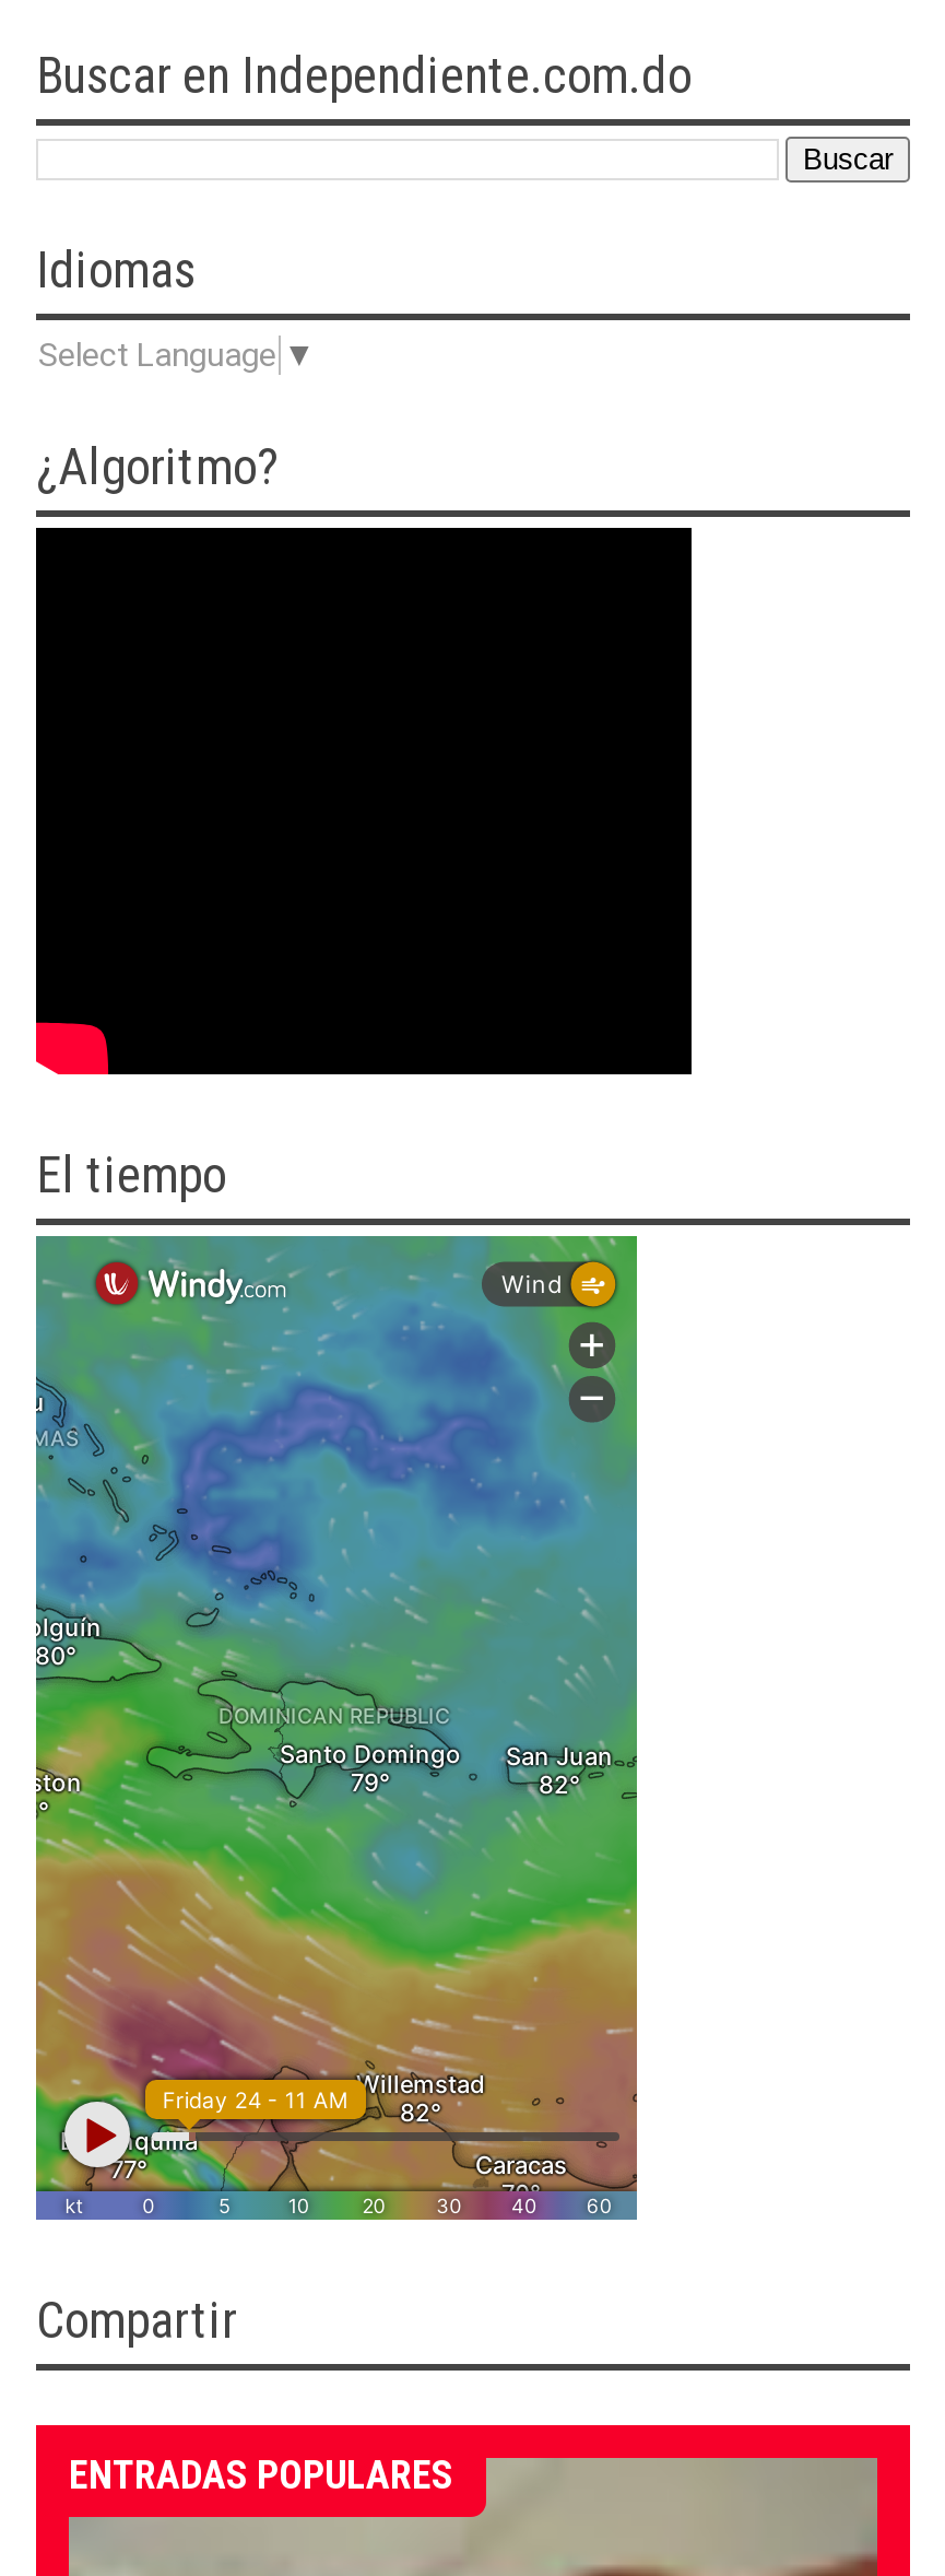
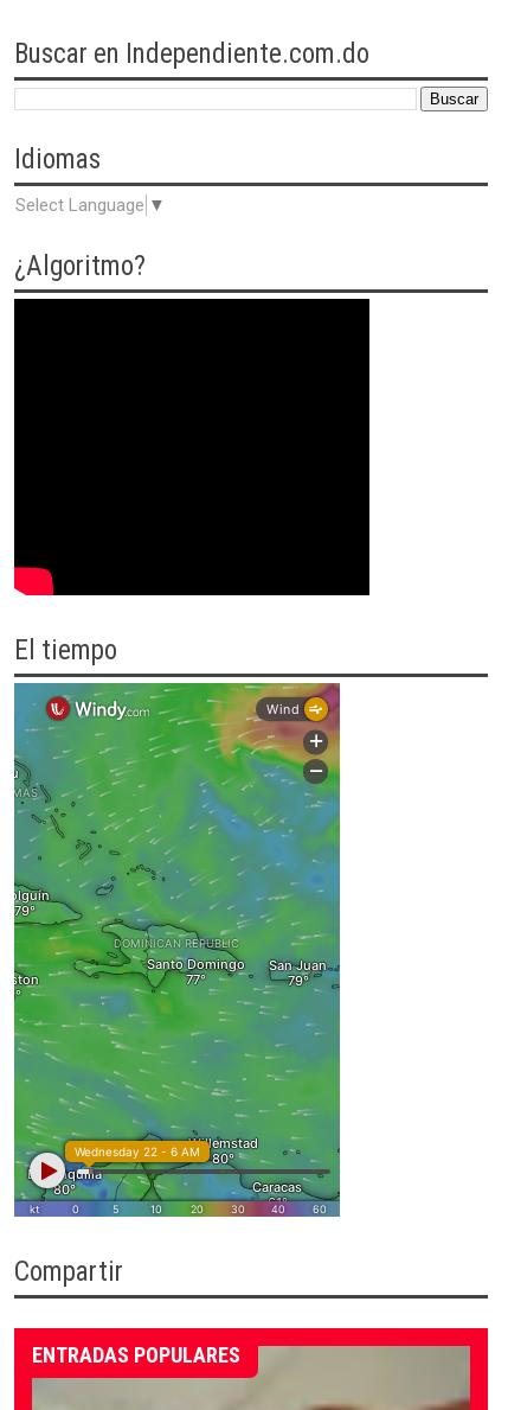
[34,1236,639,2191] [image] -> [14,683,341,1201] [image]

